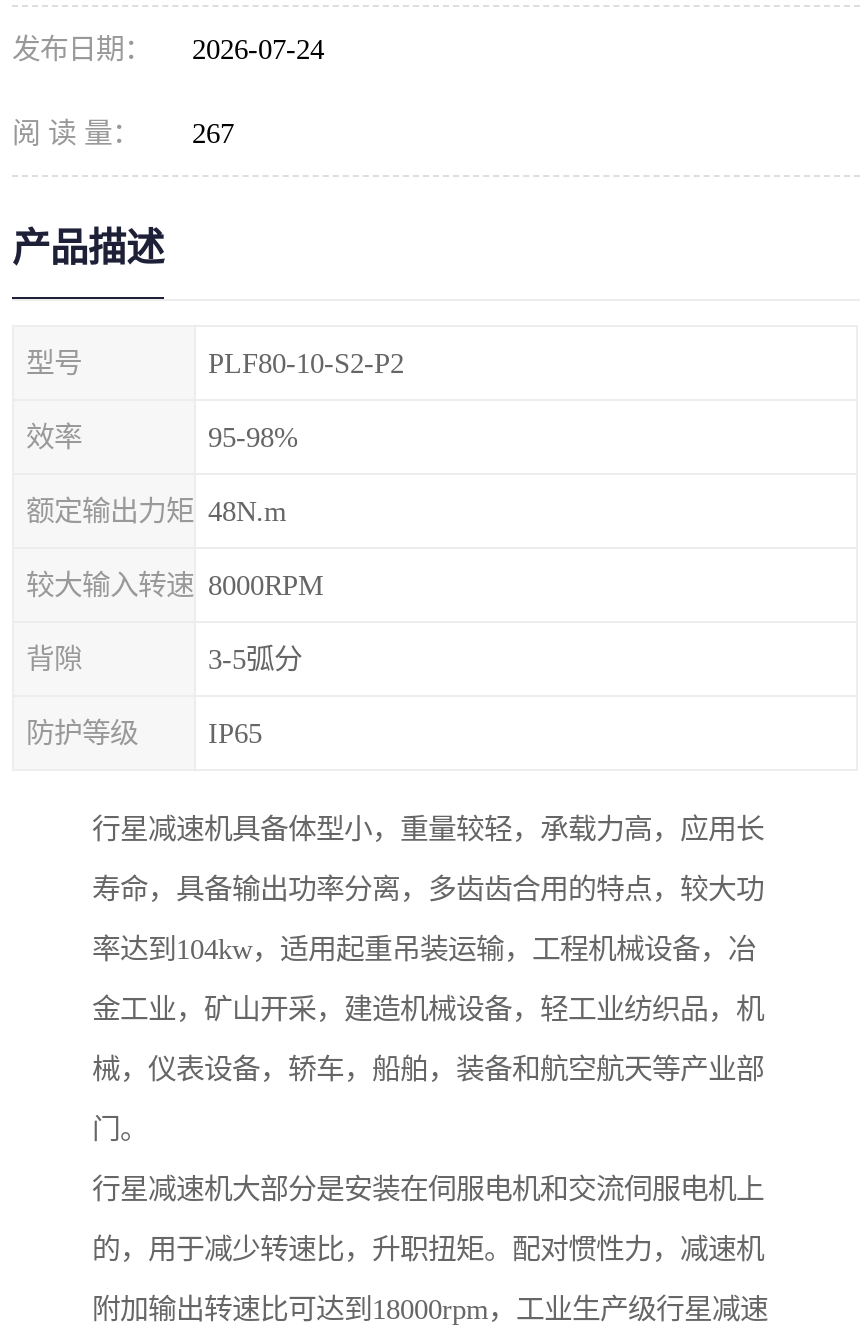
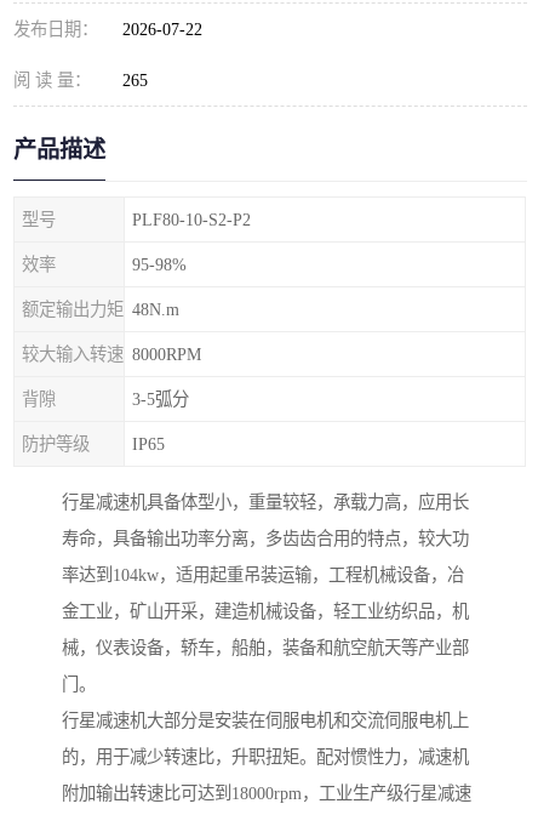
[12,33,324,65] 发布日期： 2026-07-24 -> [13,19,202,39] 发布日期： 2026-07-22
[12,117,234,149] 阅 读 量： 267 -> [13,70,148,90] 阅 读 量： 265

